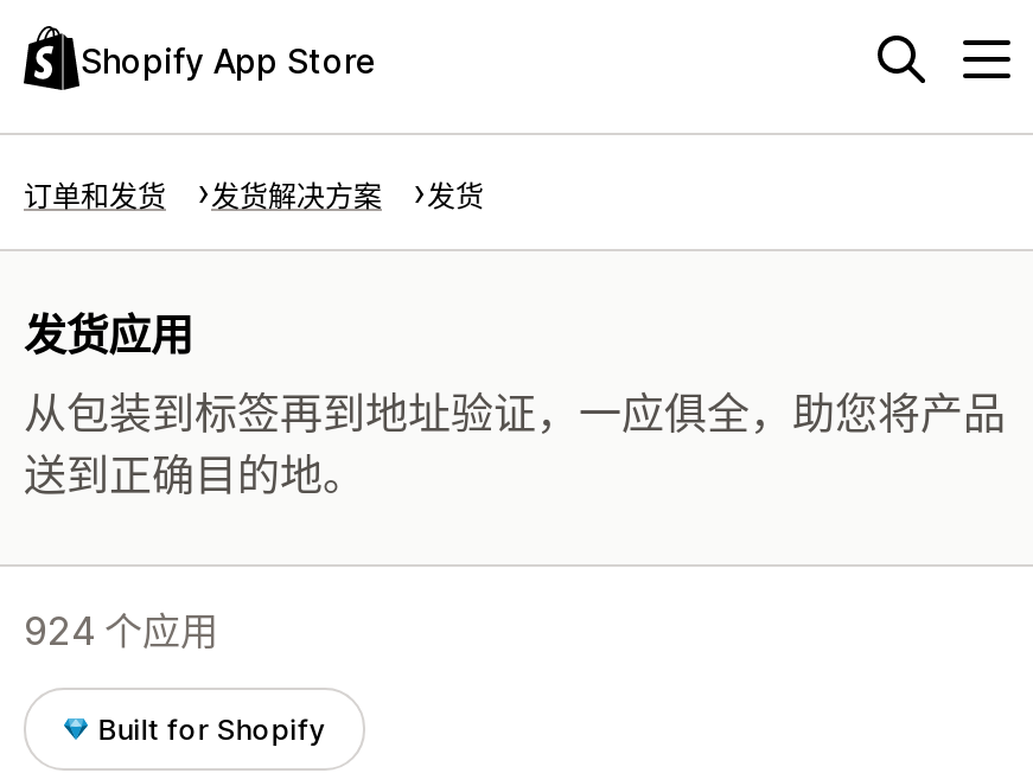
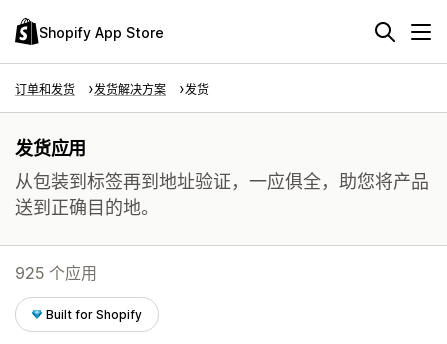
[24,607,218,654] 924 个应用 -> [15,263,97,283] 925 个应用

